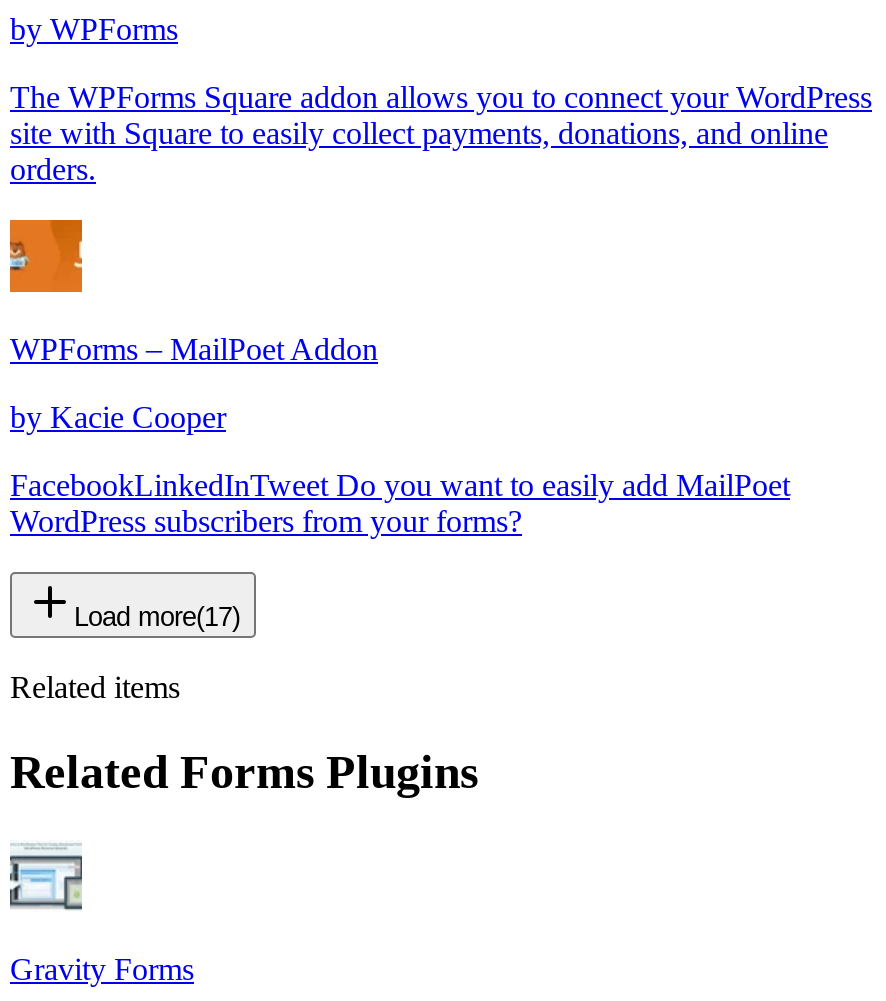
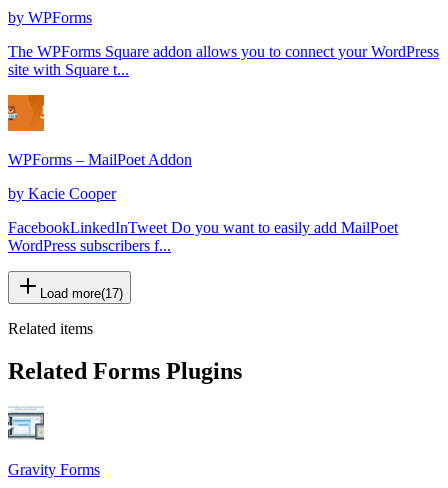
[10,115,828,185] site with Square to easily collect payments, donations, and online | orders. -> [8,61,129,78] site with Square t...
[10,503,522,537] WordPress subscribers from your forms? -> [8,237,171,254] WordPress subscribers f...

